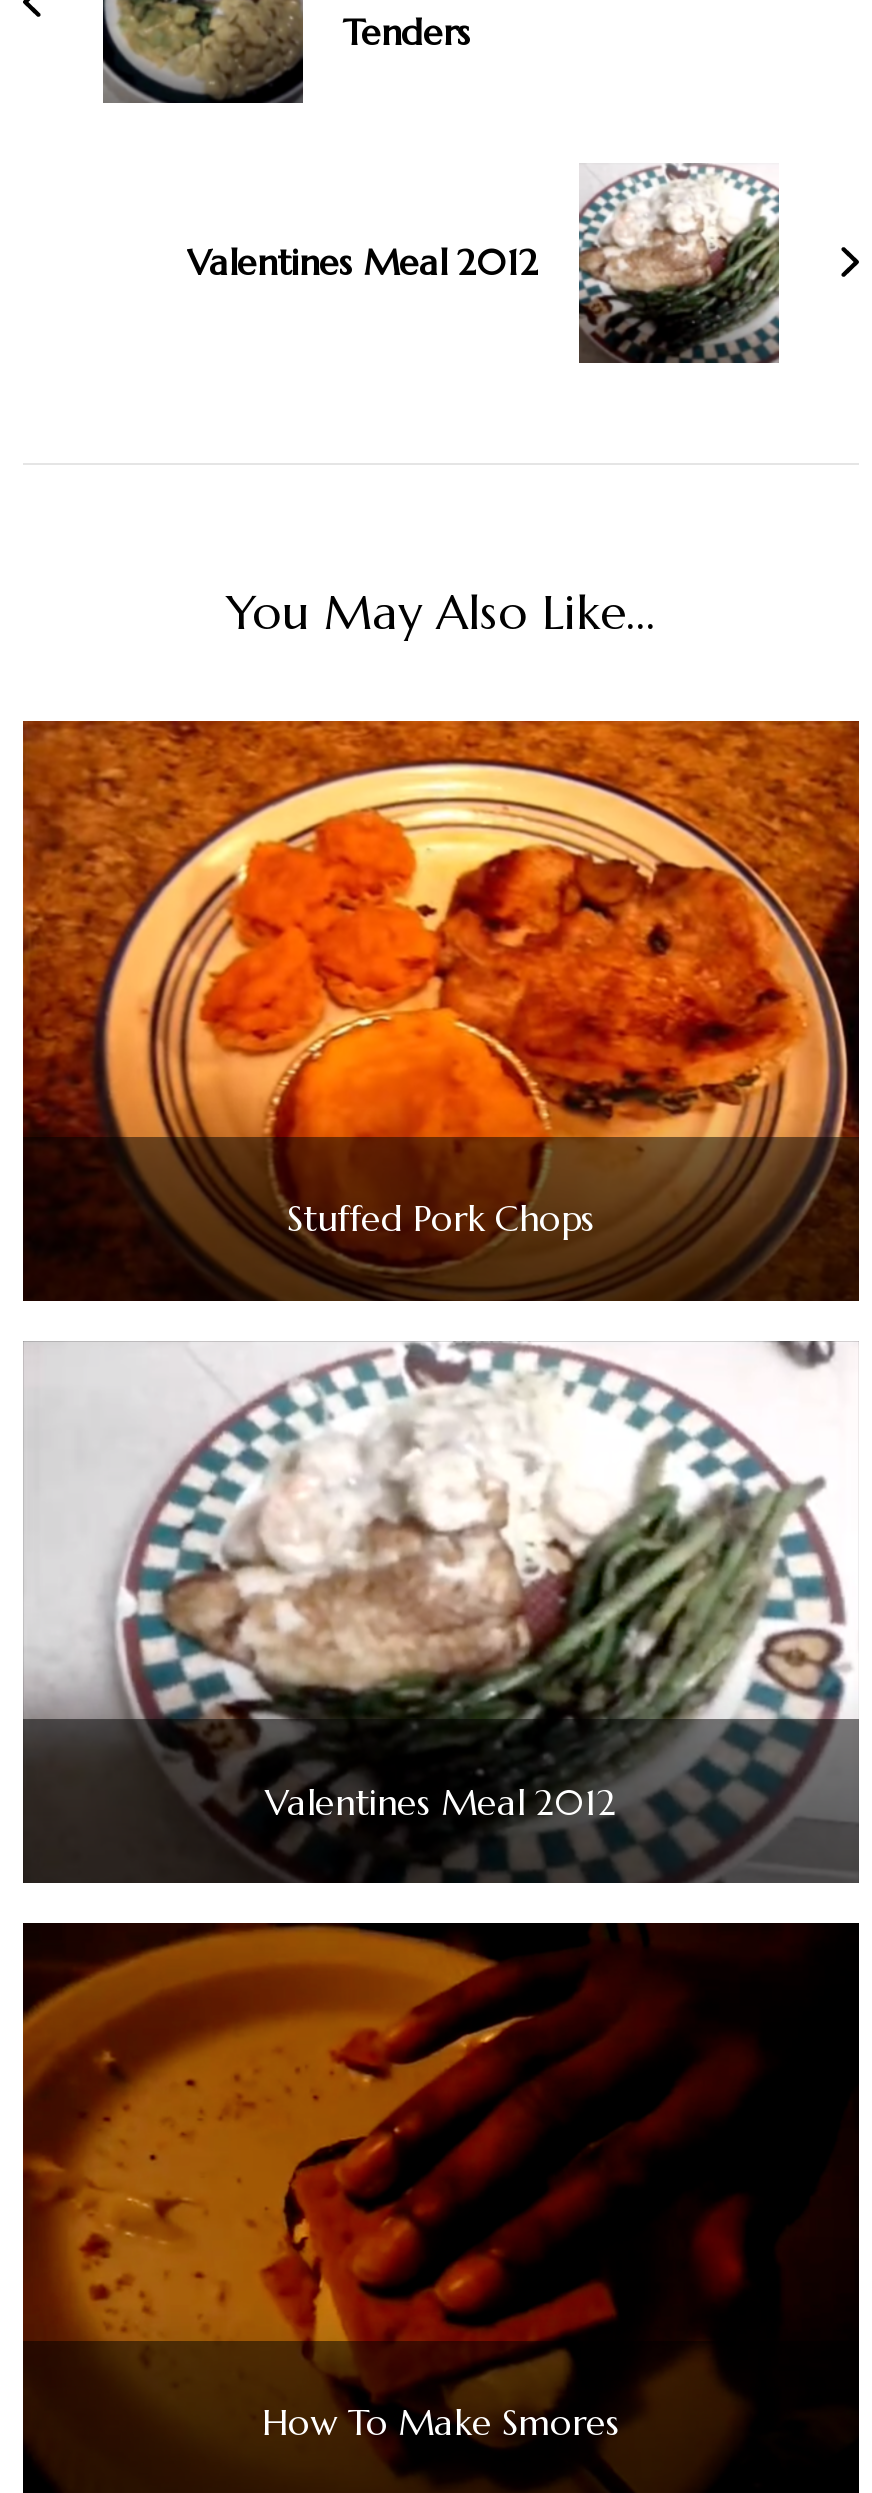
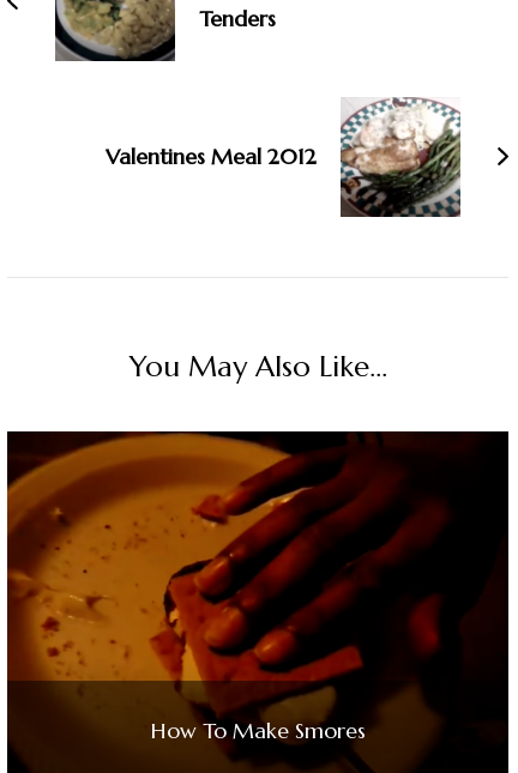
[23,718,861,1304] [image] | Stuffed Pork Chops -> none
[23,1338,861,1884] [image] | Valentines Meal 2012 -> none

